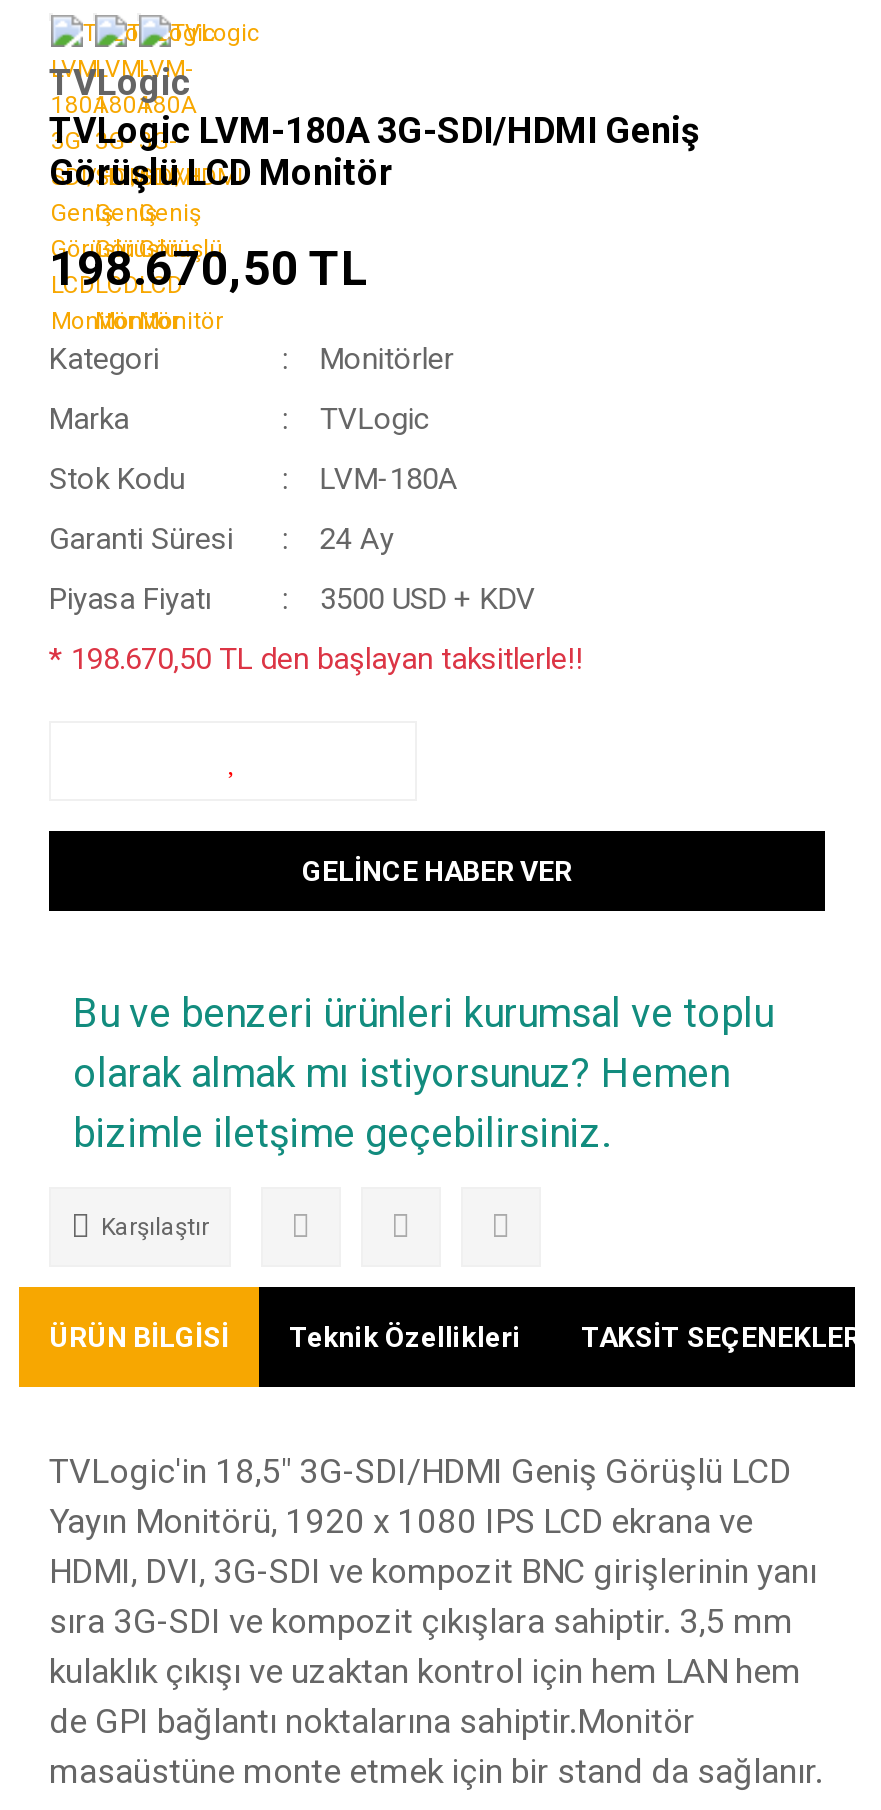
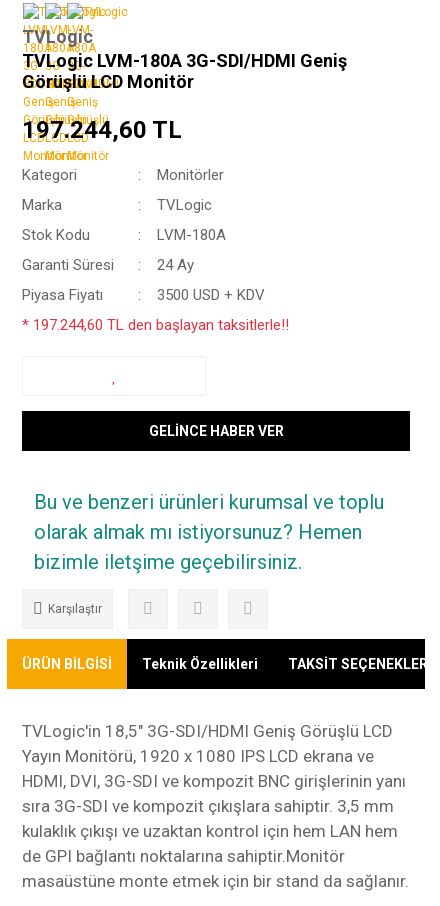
[49,241,369,297] 198.670,50 TL -> [22,116,182,144] 197.244,60 TL
[49,641,583,677] * 198.670,50 TL den başlayan taksitlerle!! -> [22,316,289,334] * 197.244,60 TL den başlayan taksitlerle!!

